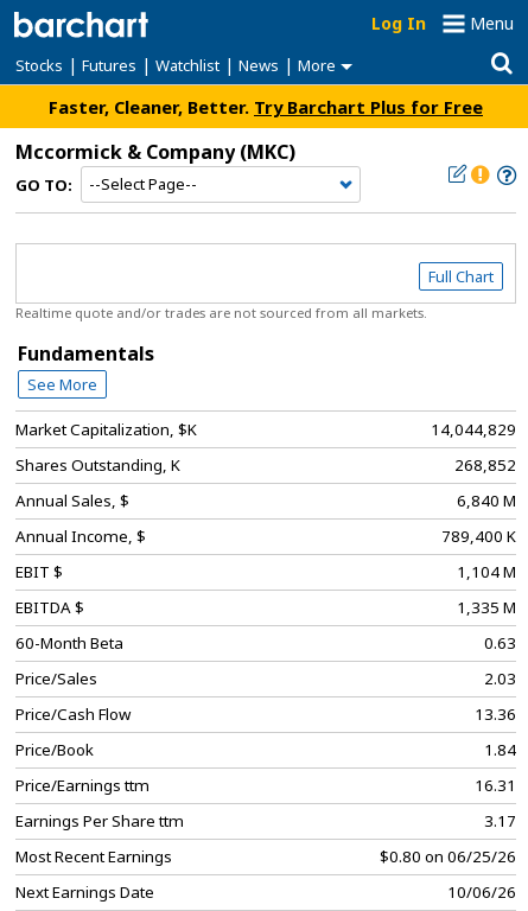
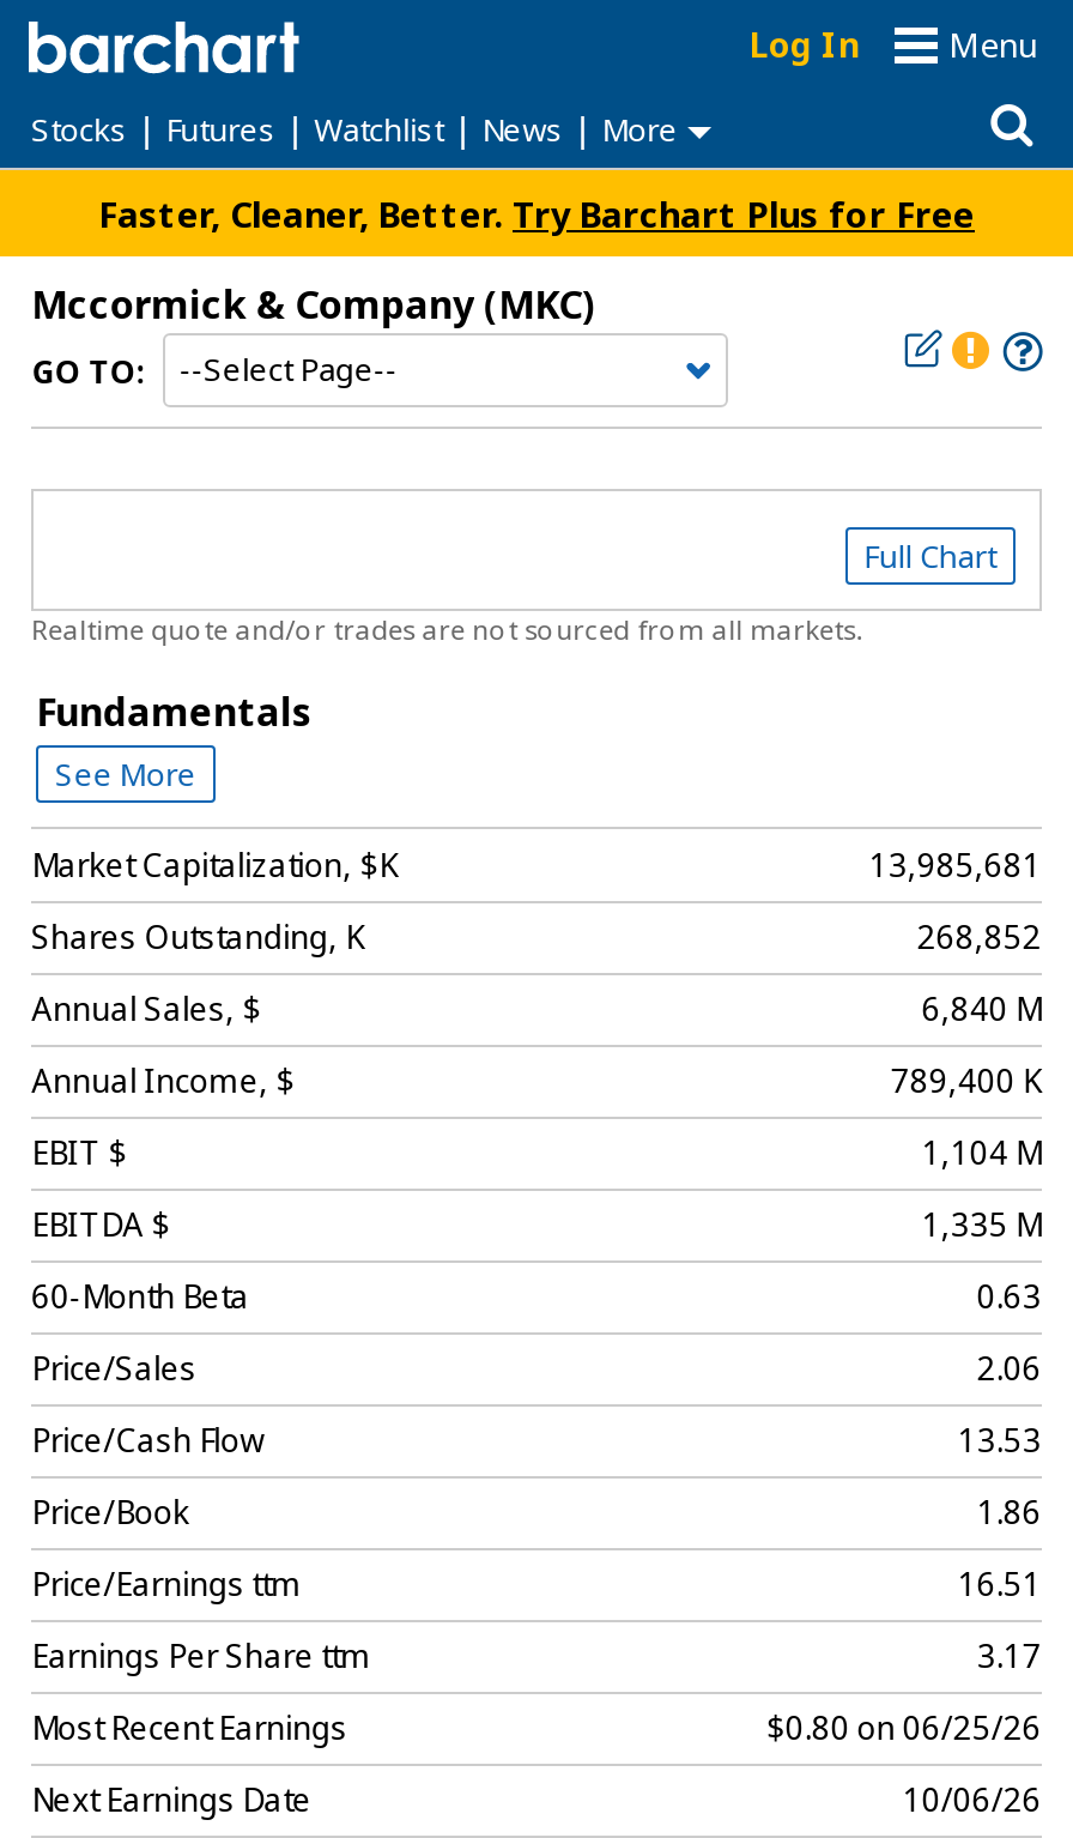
[431,418,516,440] 14,044,829 -> [869,843,1042,886] 13,985,681
[484,668,516,689] 2.03 -> [977,1346,1042,1389] 2.06
[474,703,516,725] 13.36 -> [958,1418,1042,1461] 13.53
[484,739,516,760] 1.84 -> [977,1490,1042,1533] 1.86
[474,774,516,796] 16.31 -> [958,1562,1042,1605] 16.51

